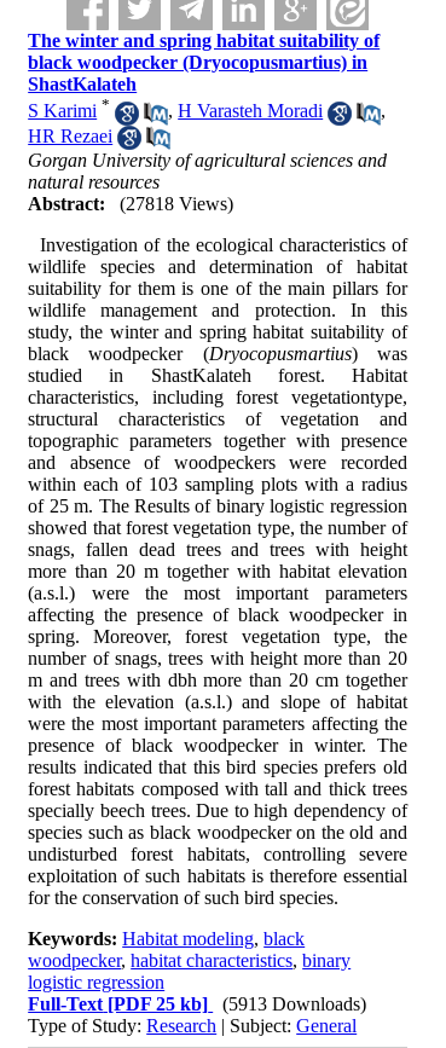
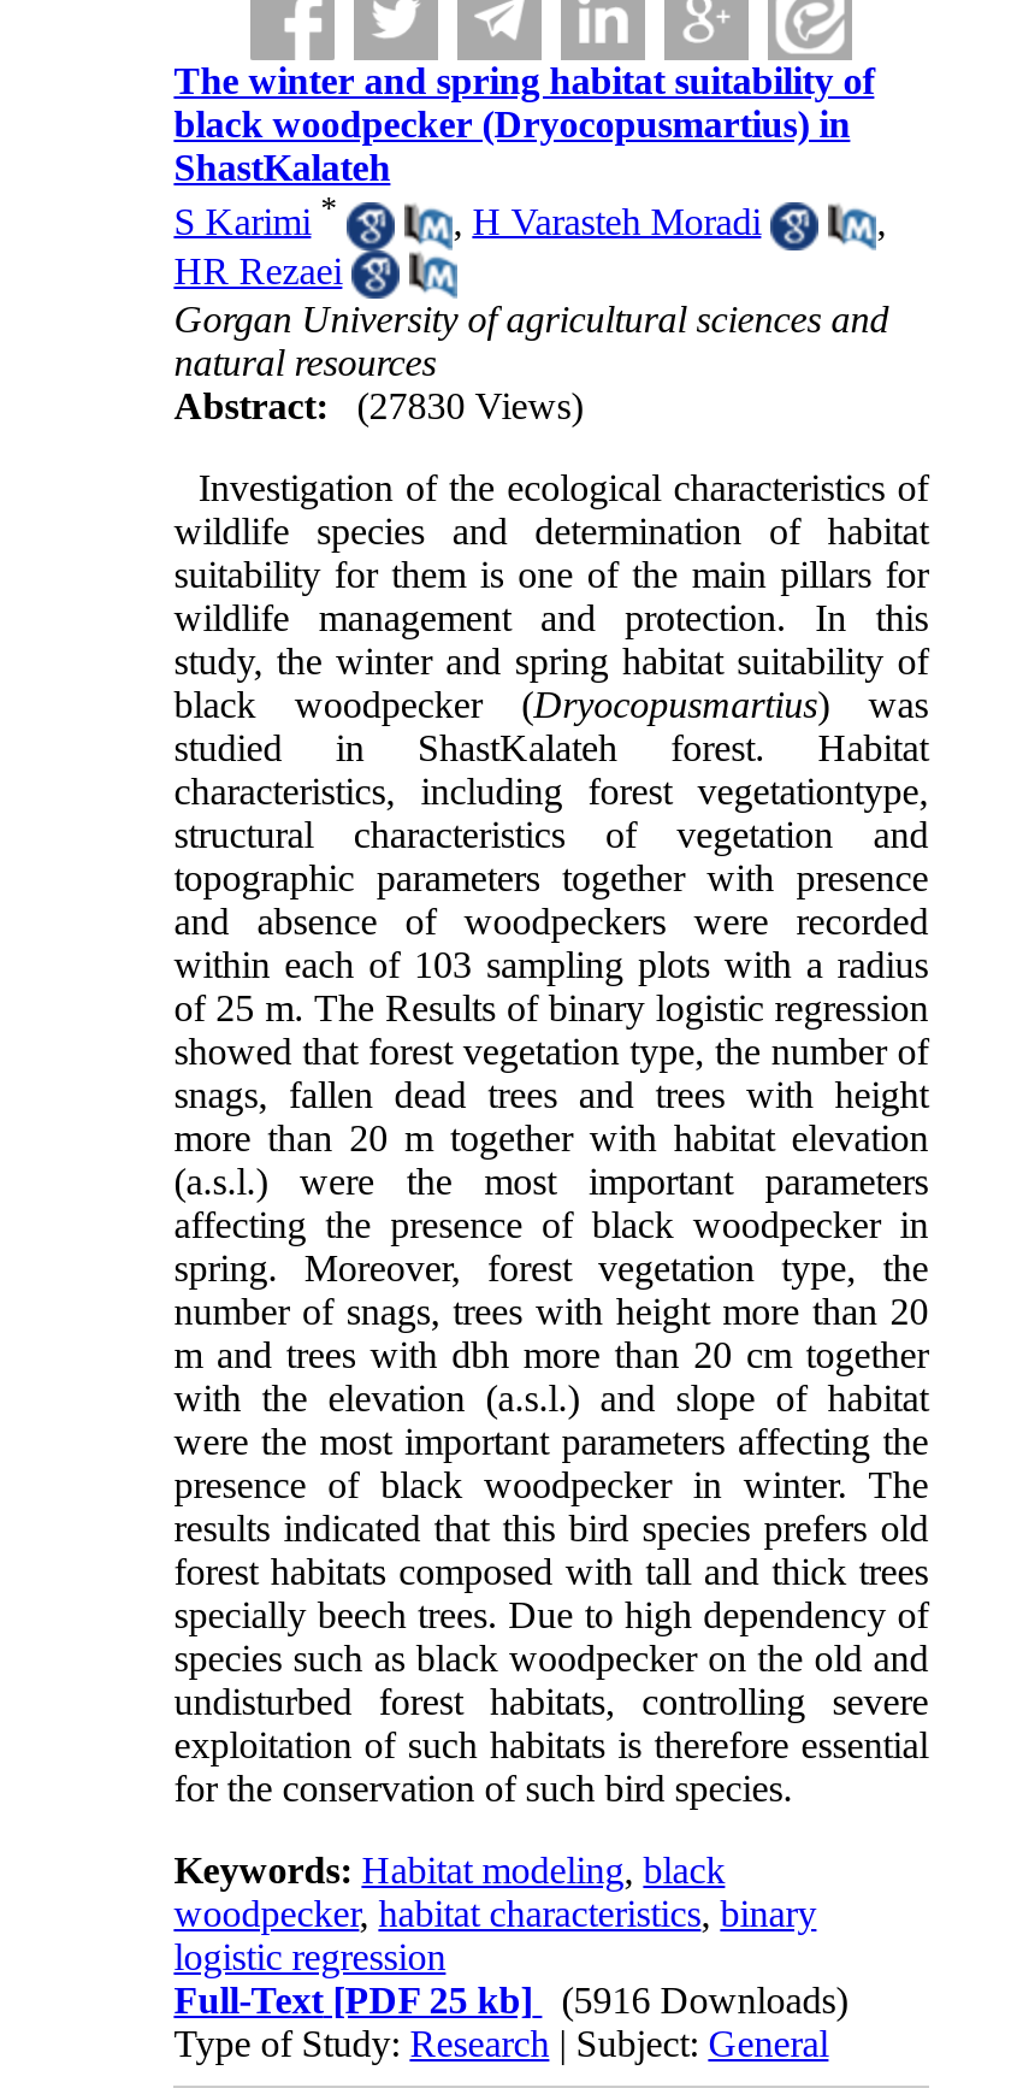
[28,193,234,214] Abstract: (27818 Views) -> [174,385,583,426] Abstract: (27830 Views)
[28,994,366,1014] Full-Text[PDF 25 kb] (5913 Downloads) -> [174,1980,848,2021] Full-Text[PDF 25 kb] (5916 Downloads)

